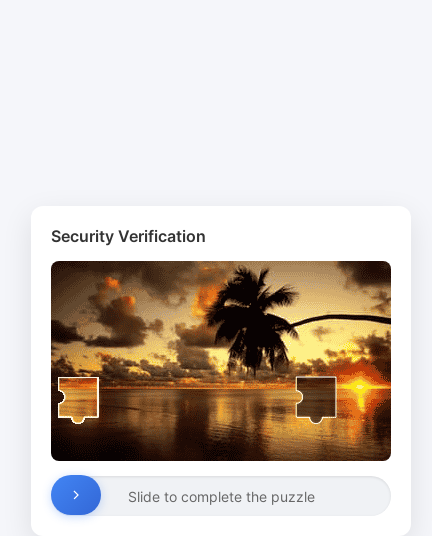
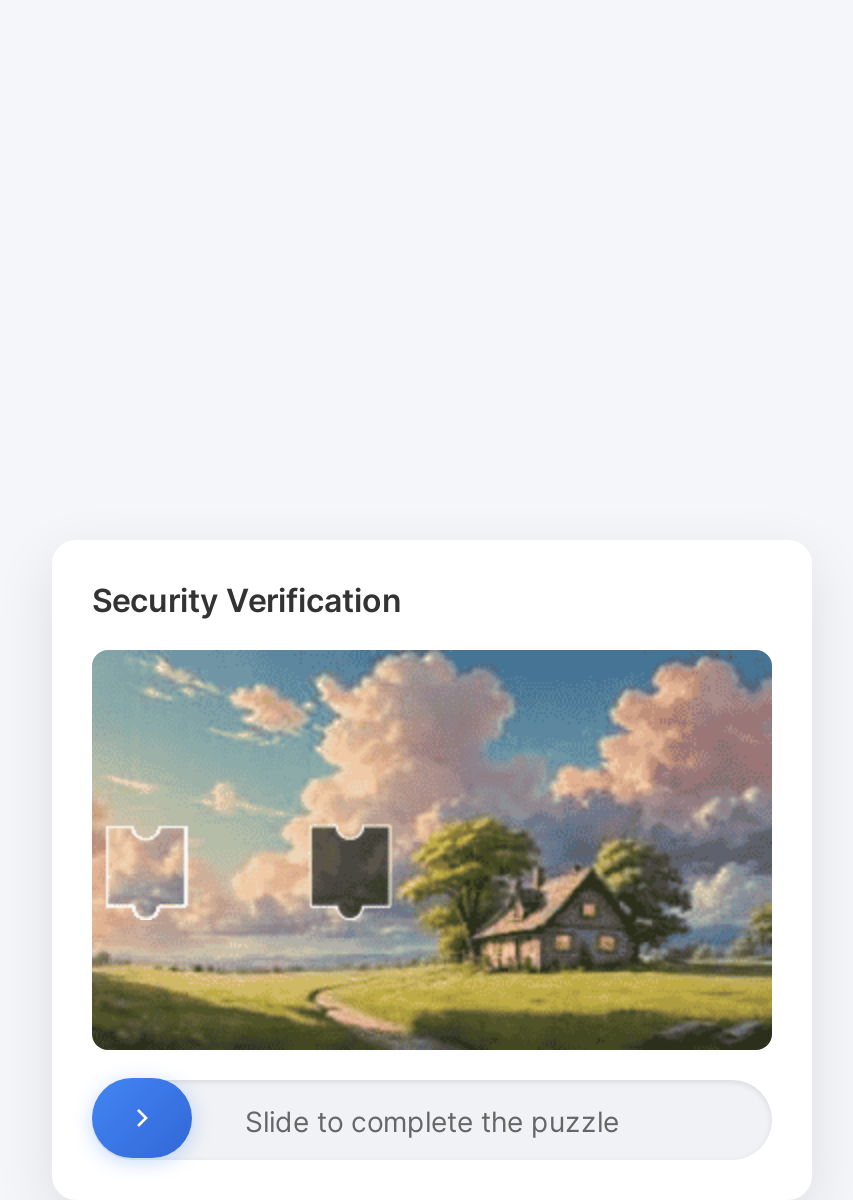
[50,260,392,462] [image] -> [90,648,774,1052] [image]

